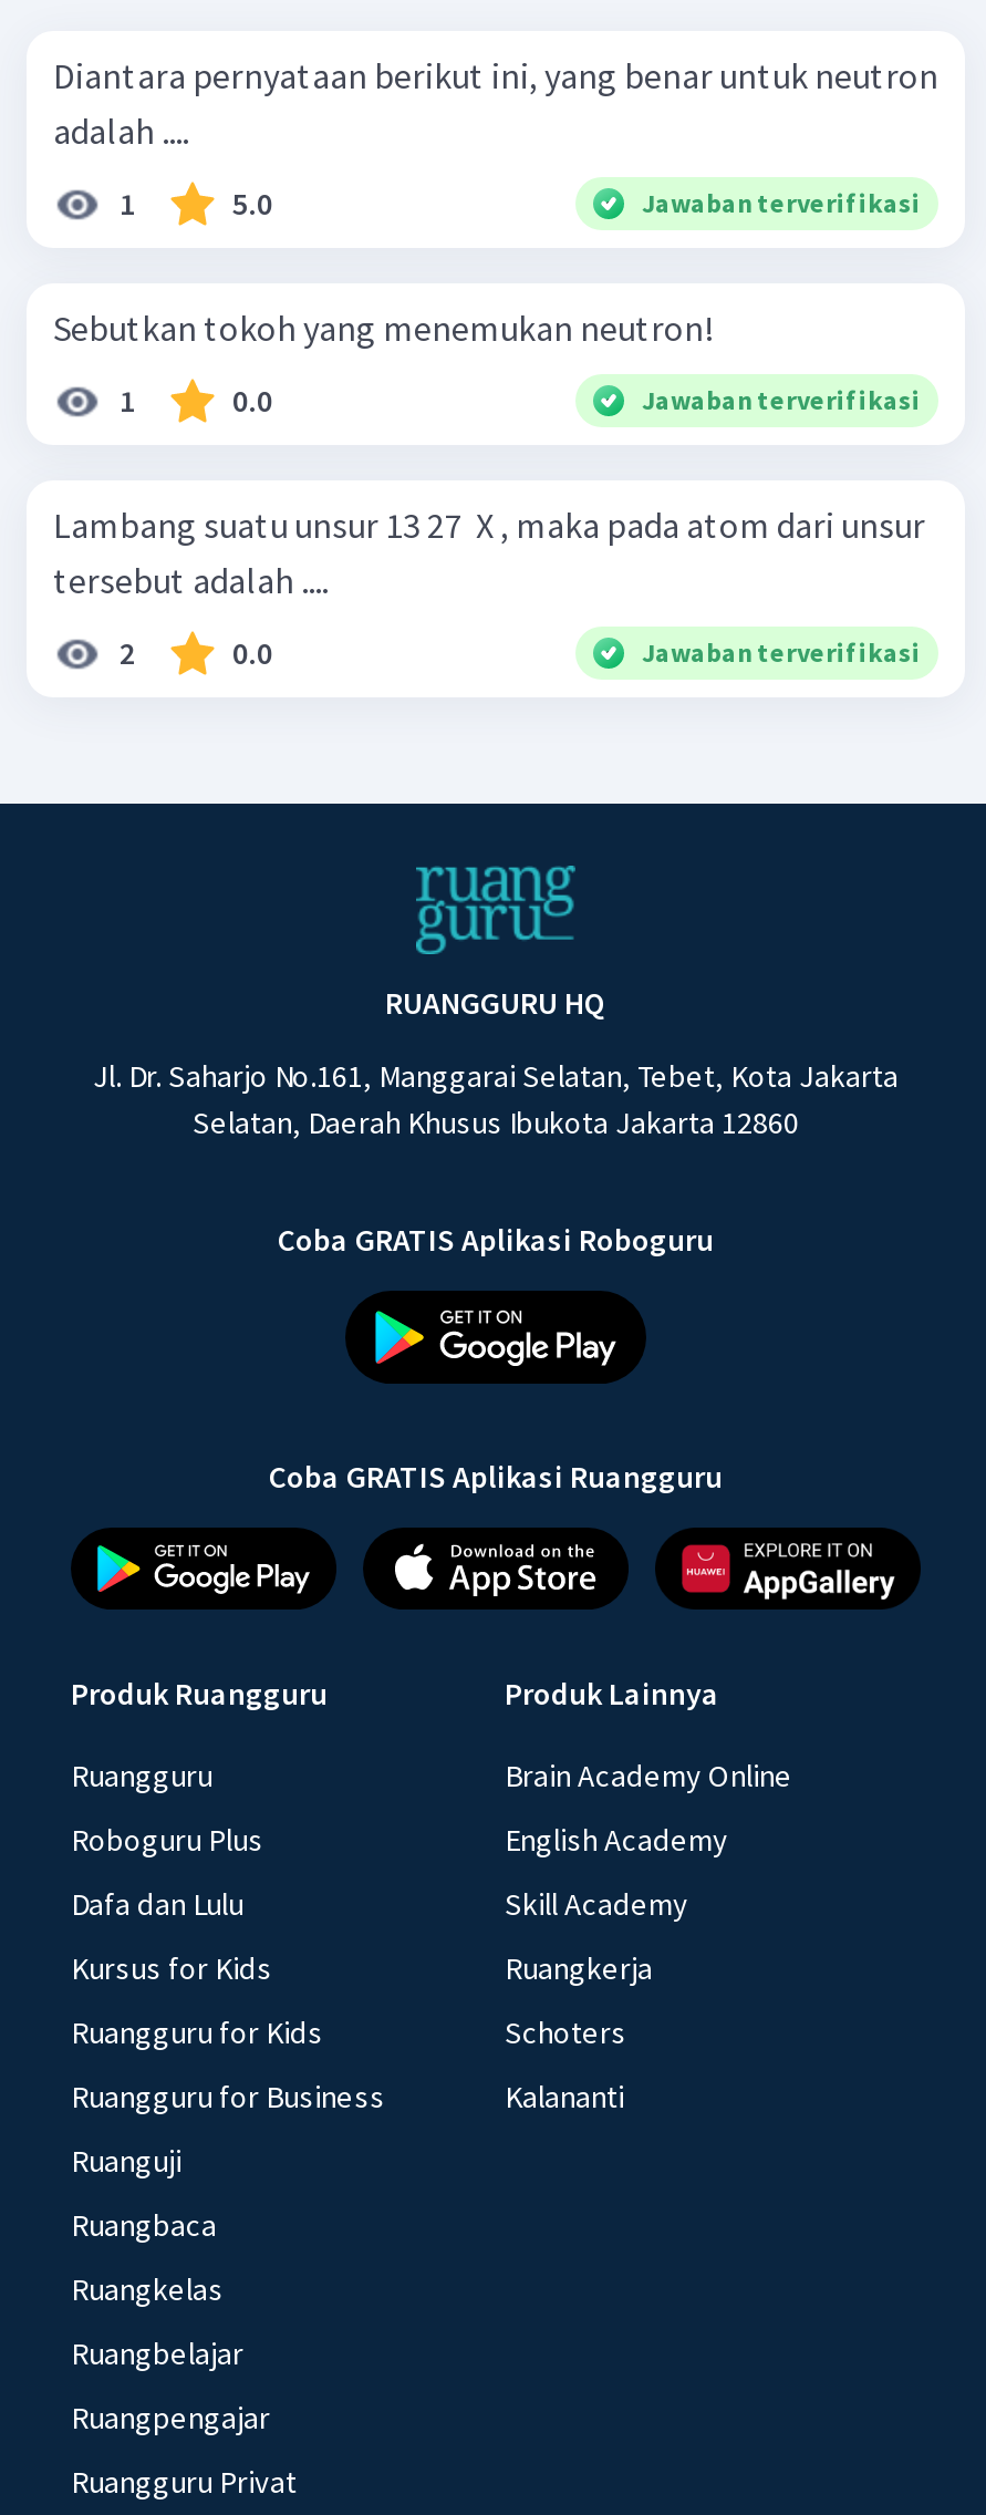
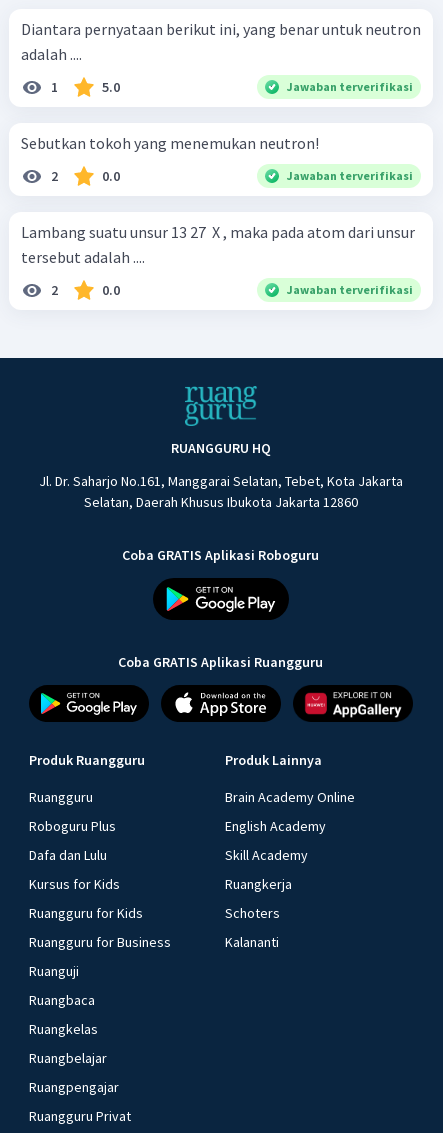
[120,380,135,420] 1 -> [51,167,58,185] 2

